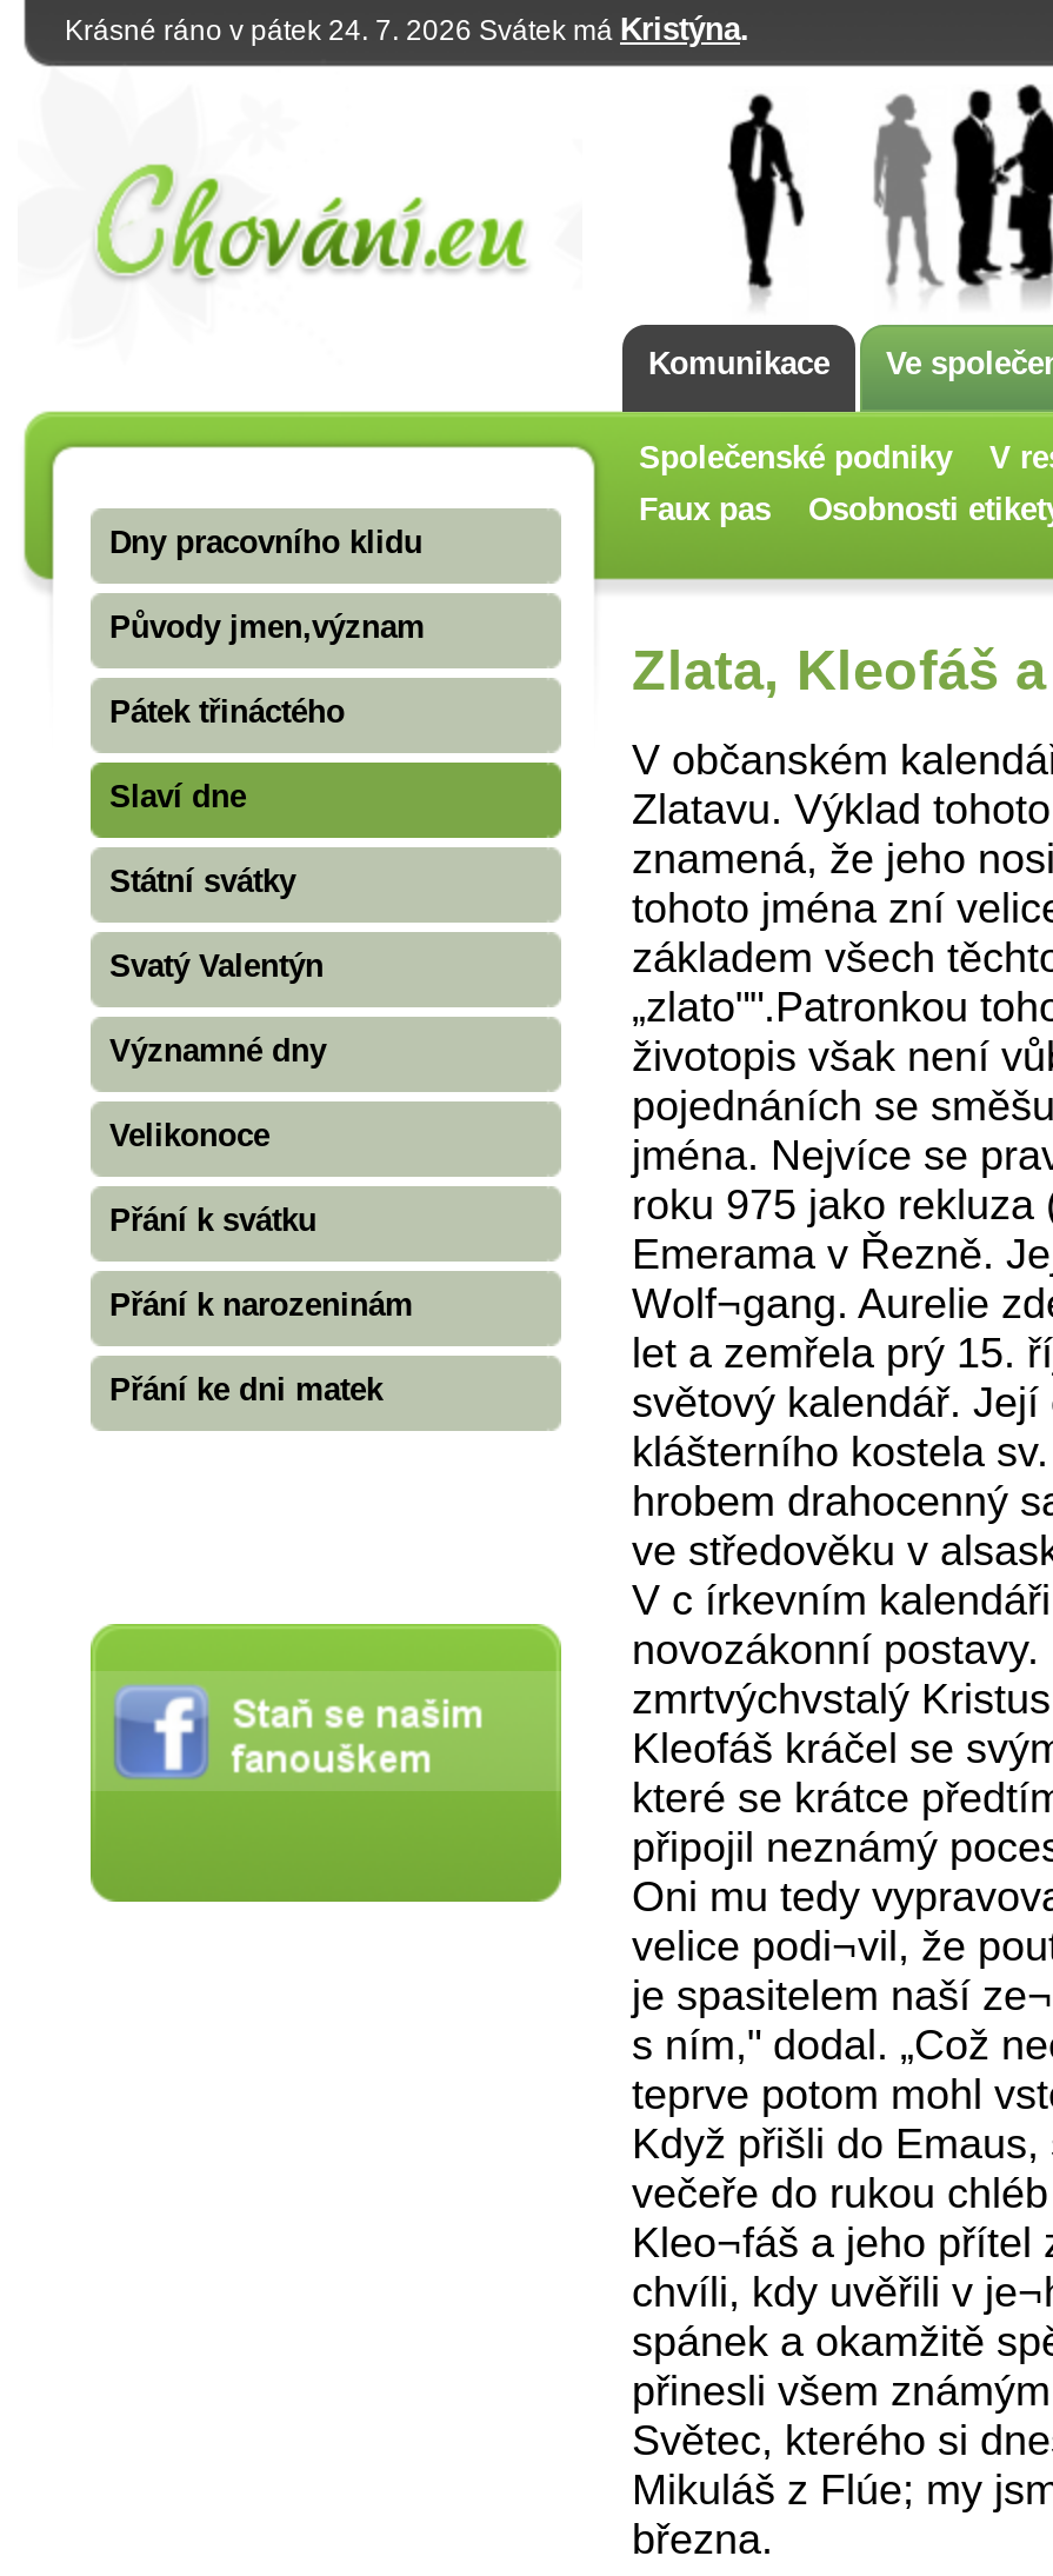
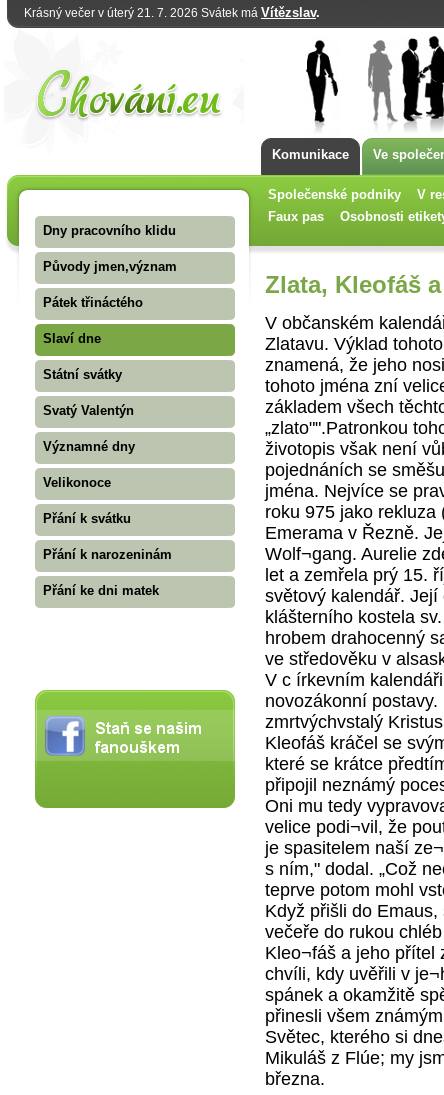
[65,12,749,47] Krásné ráno v pátek 24. 7. 2026 Svátek má Kristýna. -> [24,5,320,20] Krásný večer v úterý 21. 7. 2026 Svátek má Vítězslav.

